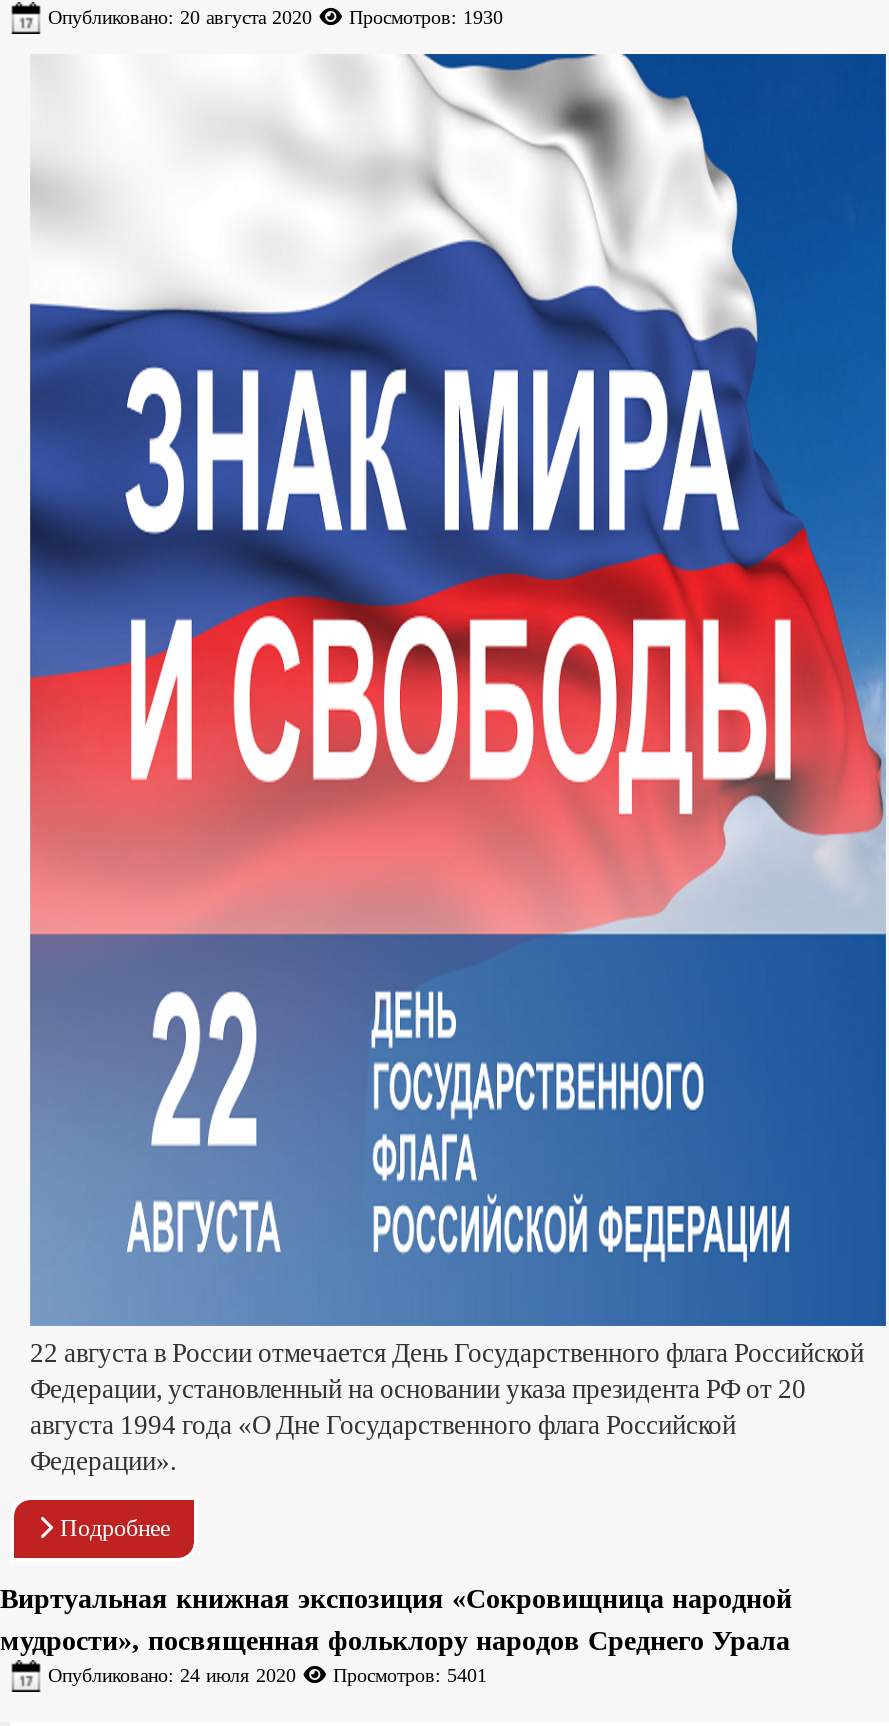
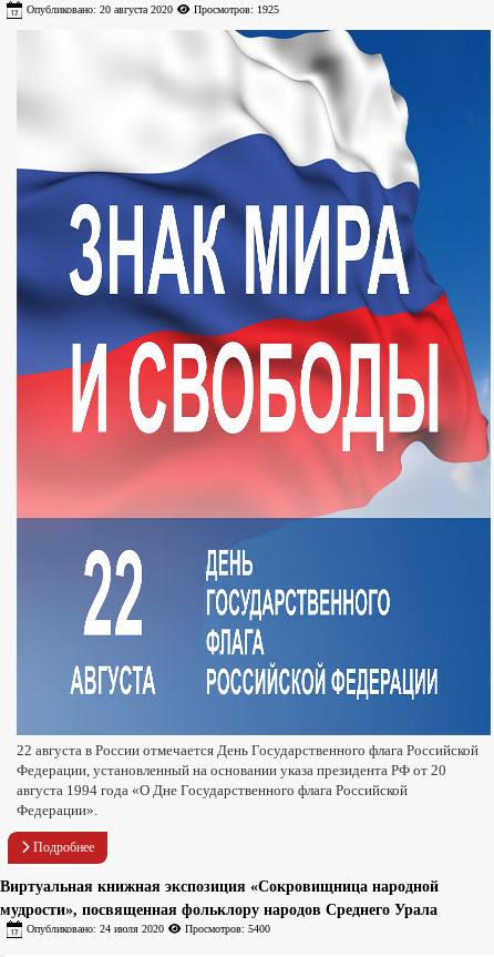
[48,6,503,28] Опубликовано: 20 августа 2020 Просмотров: 1930 -> [27,3,279,16] Опубликовано: 20 августа 2020 Просмотров: 1925
[48,1663,487,1685] Опубликовано: 24 июля 2020 Просмотров: 5401 -> [27,922,270,934] Опубликовано: 24 июля 2020 Просмотров: 5400

